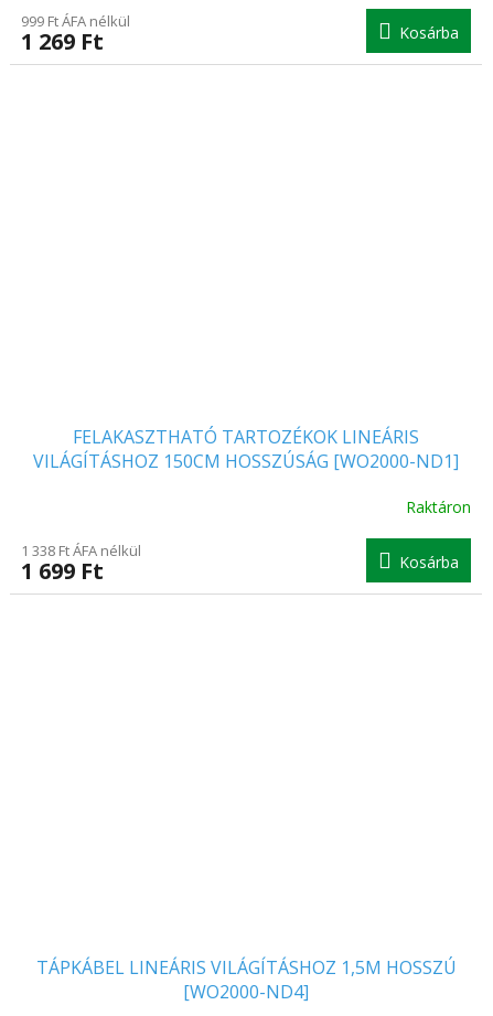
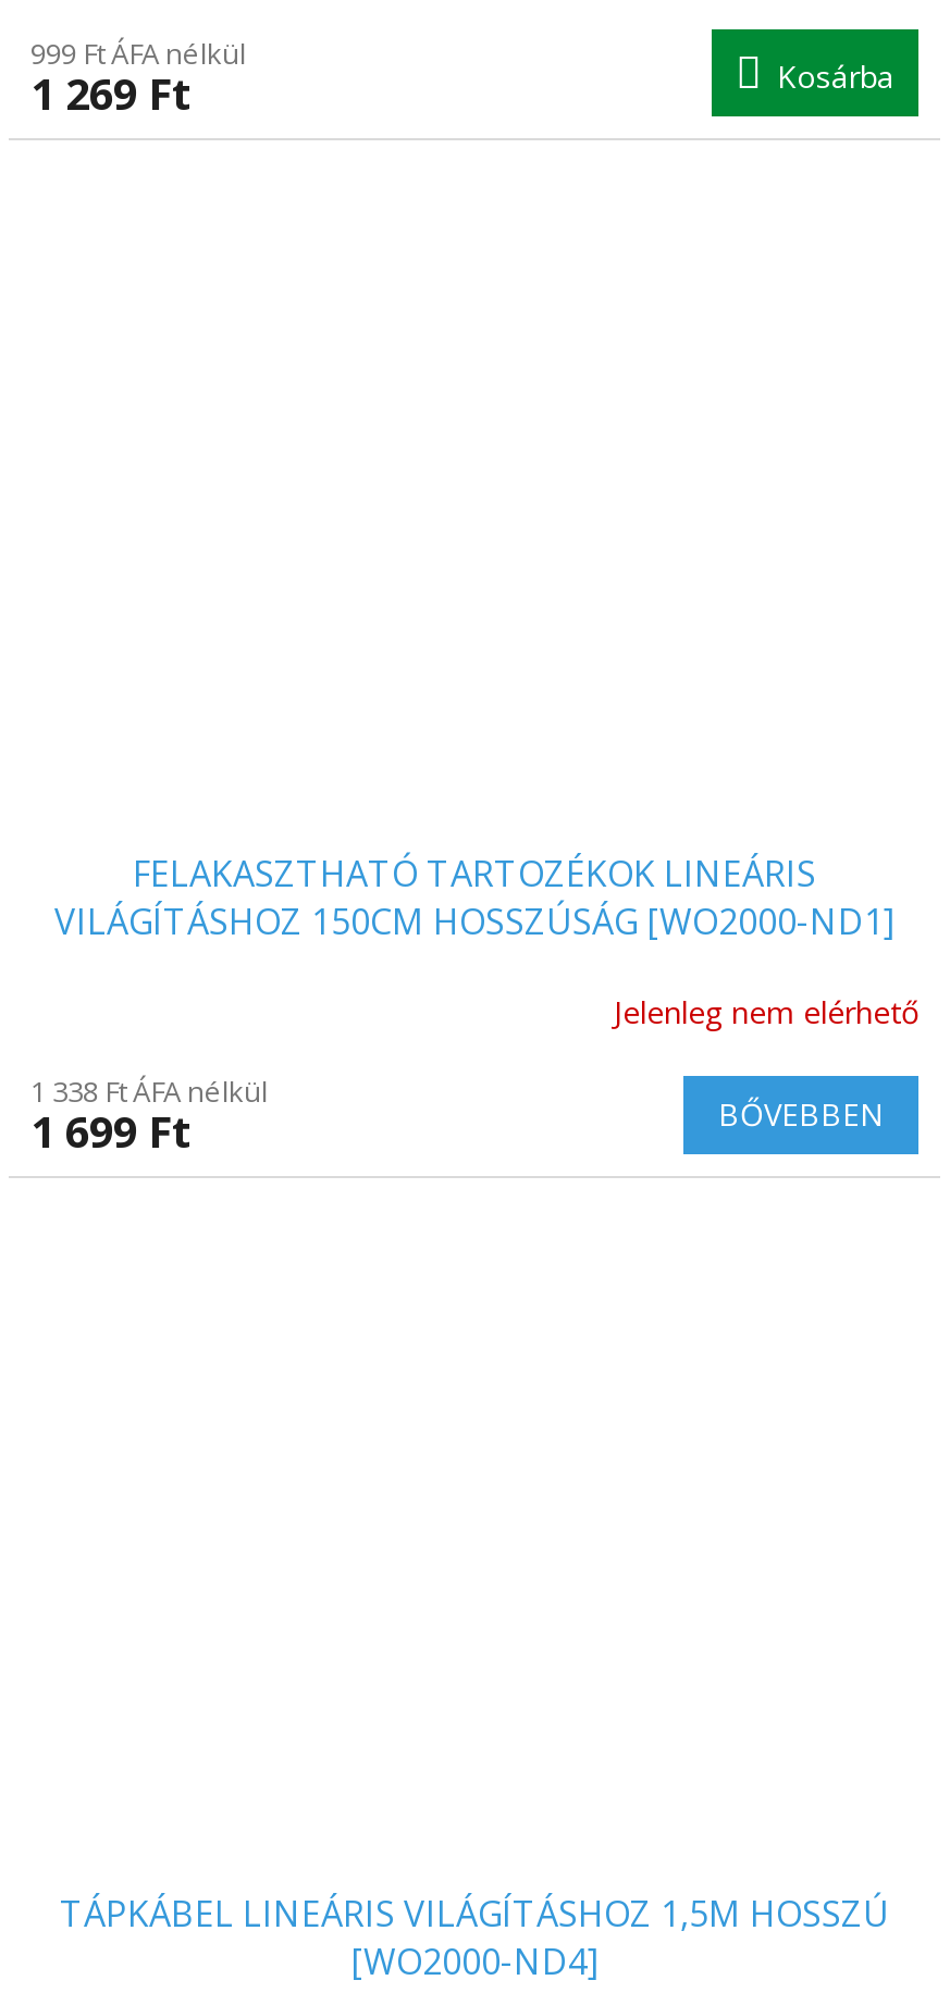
[406,496,471,517] Raktáron -> [614,991,918,1032] Jelenleg nem elérhető
[399,552,459,573] Kosárba -> [718,1094,884,1136] BŐVEBBEN

